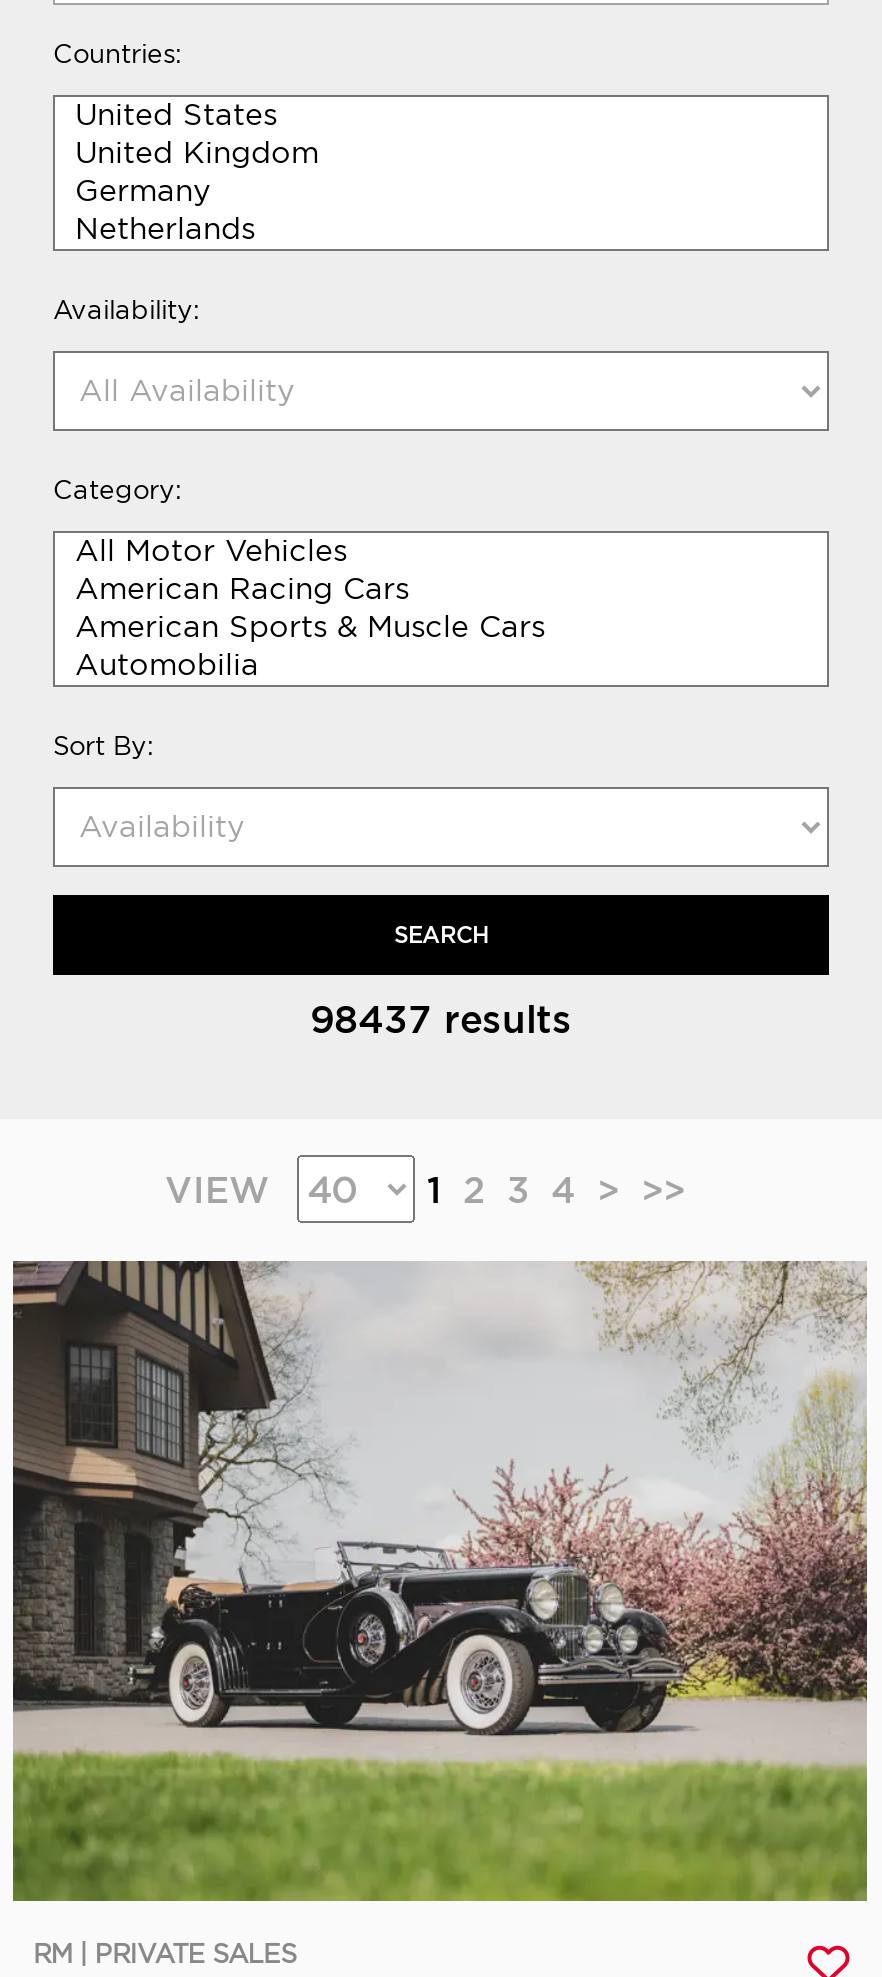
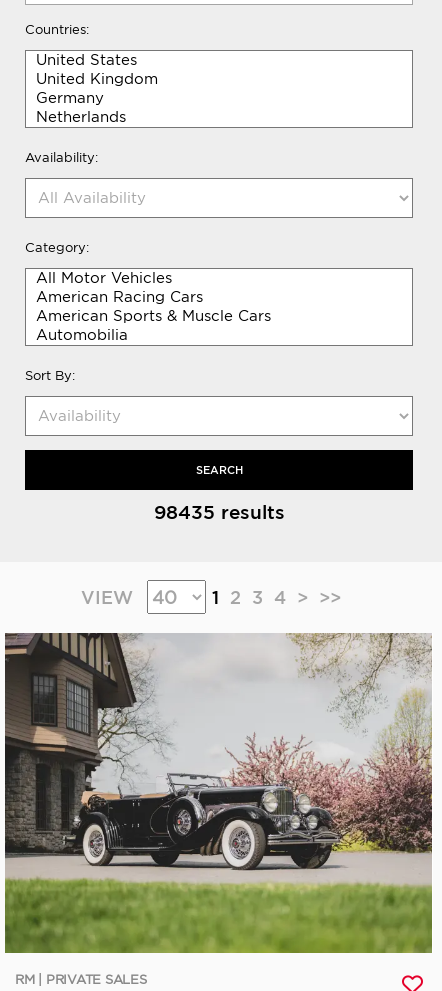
[310,997,572,1043] 98437 results -> [153,501,284,524] 98435 results

